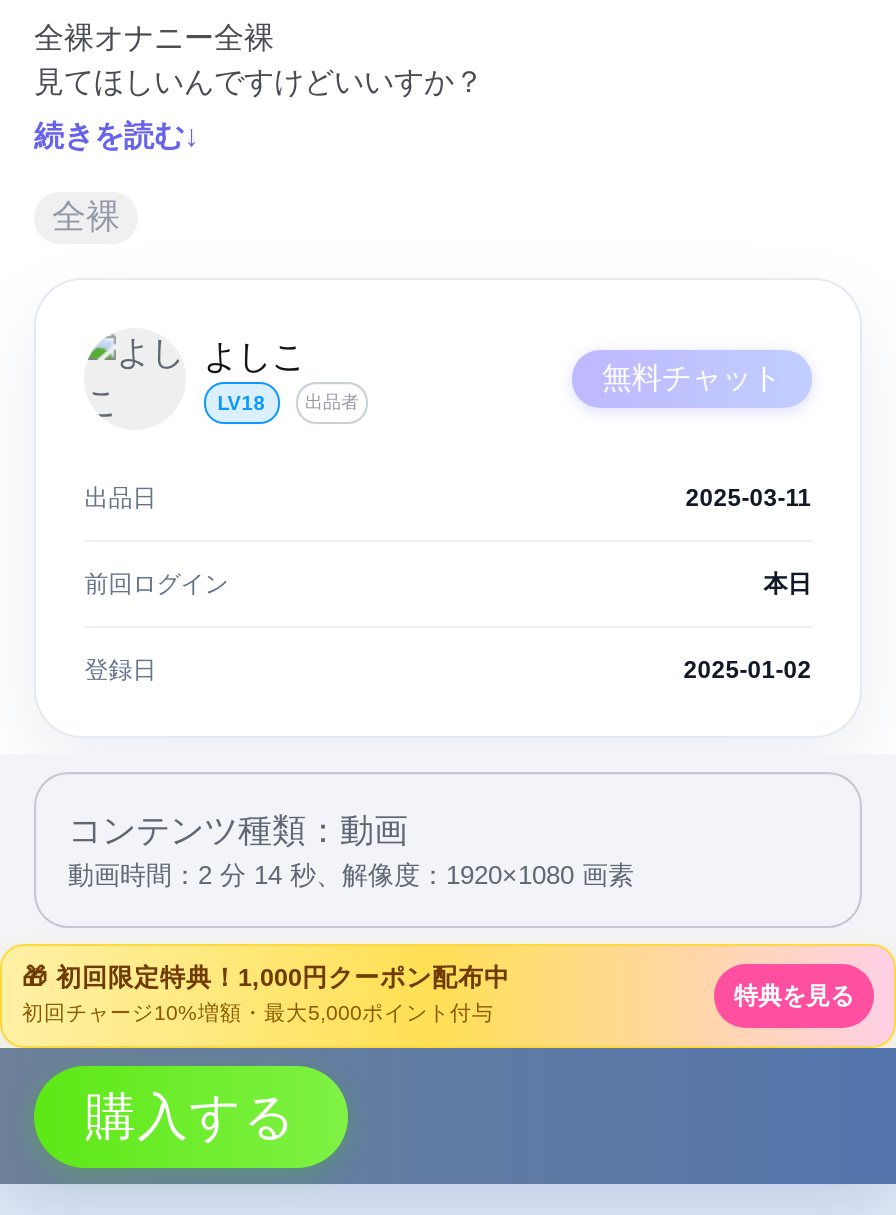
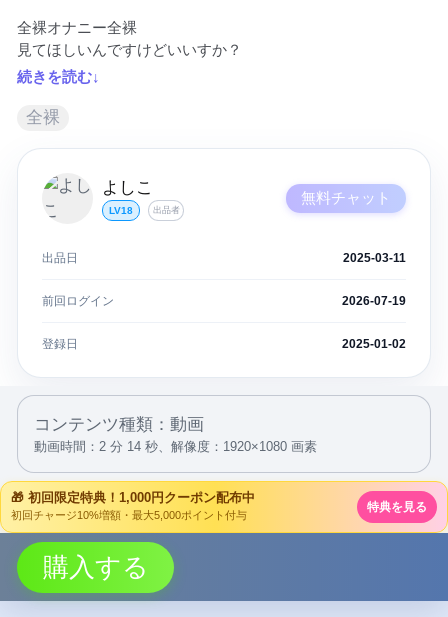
[764,569,812,597] 本日 -> [342,294,406,308] 2026-07-19

